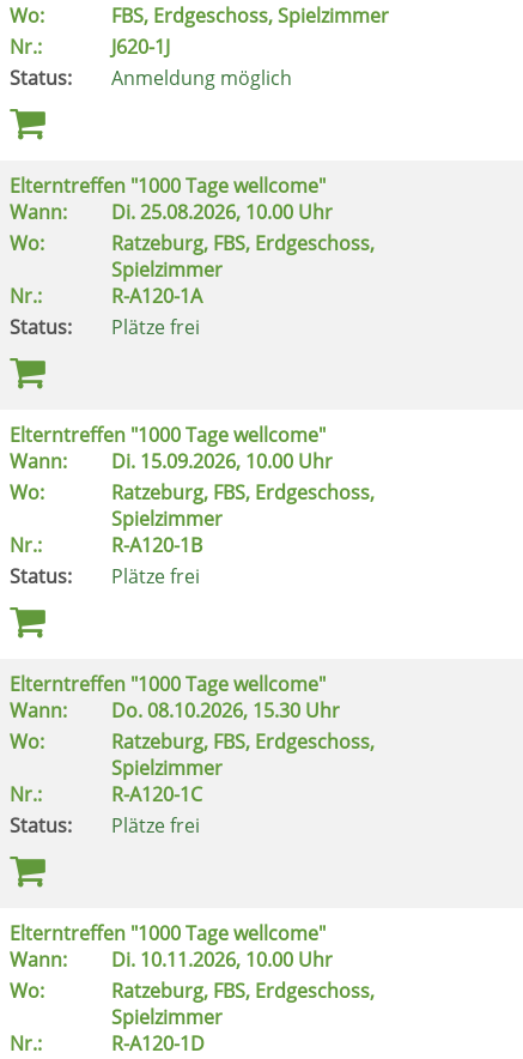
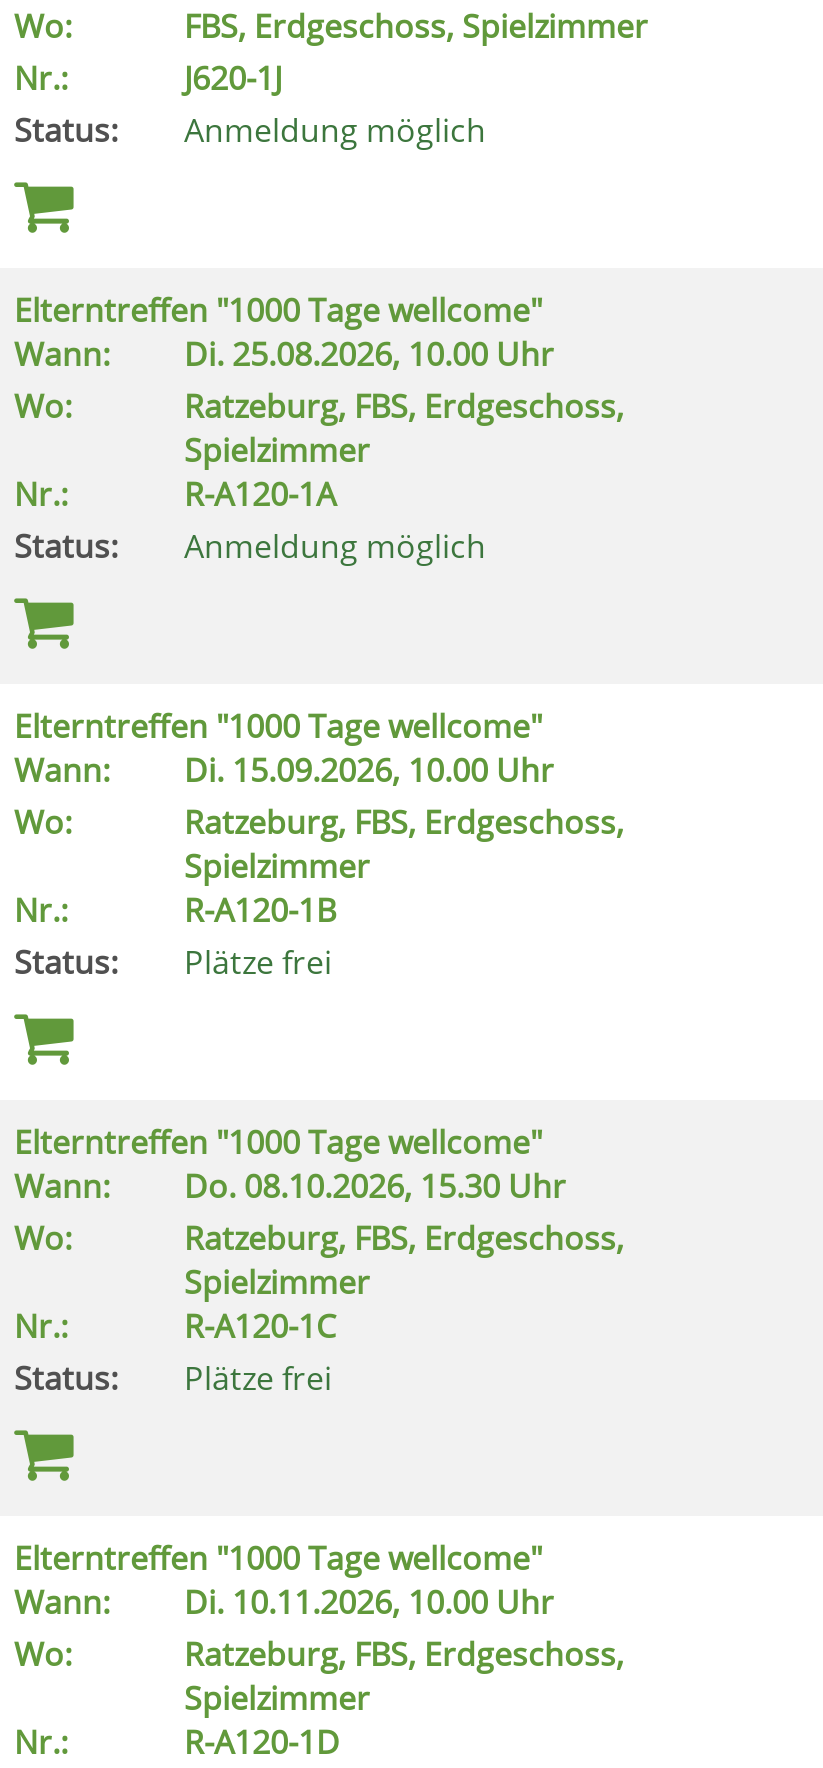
[111,314,200,340] Plätze frei -> [184,524,486,568] Anmeldung möglich

